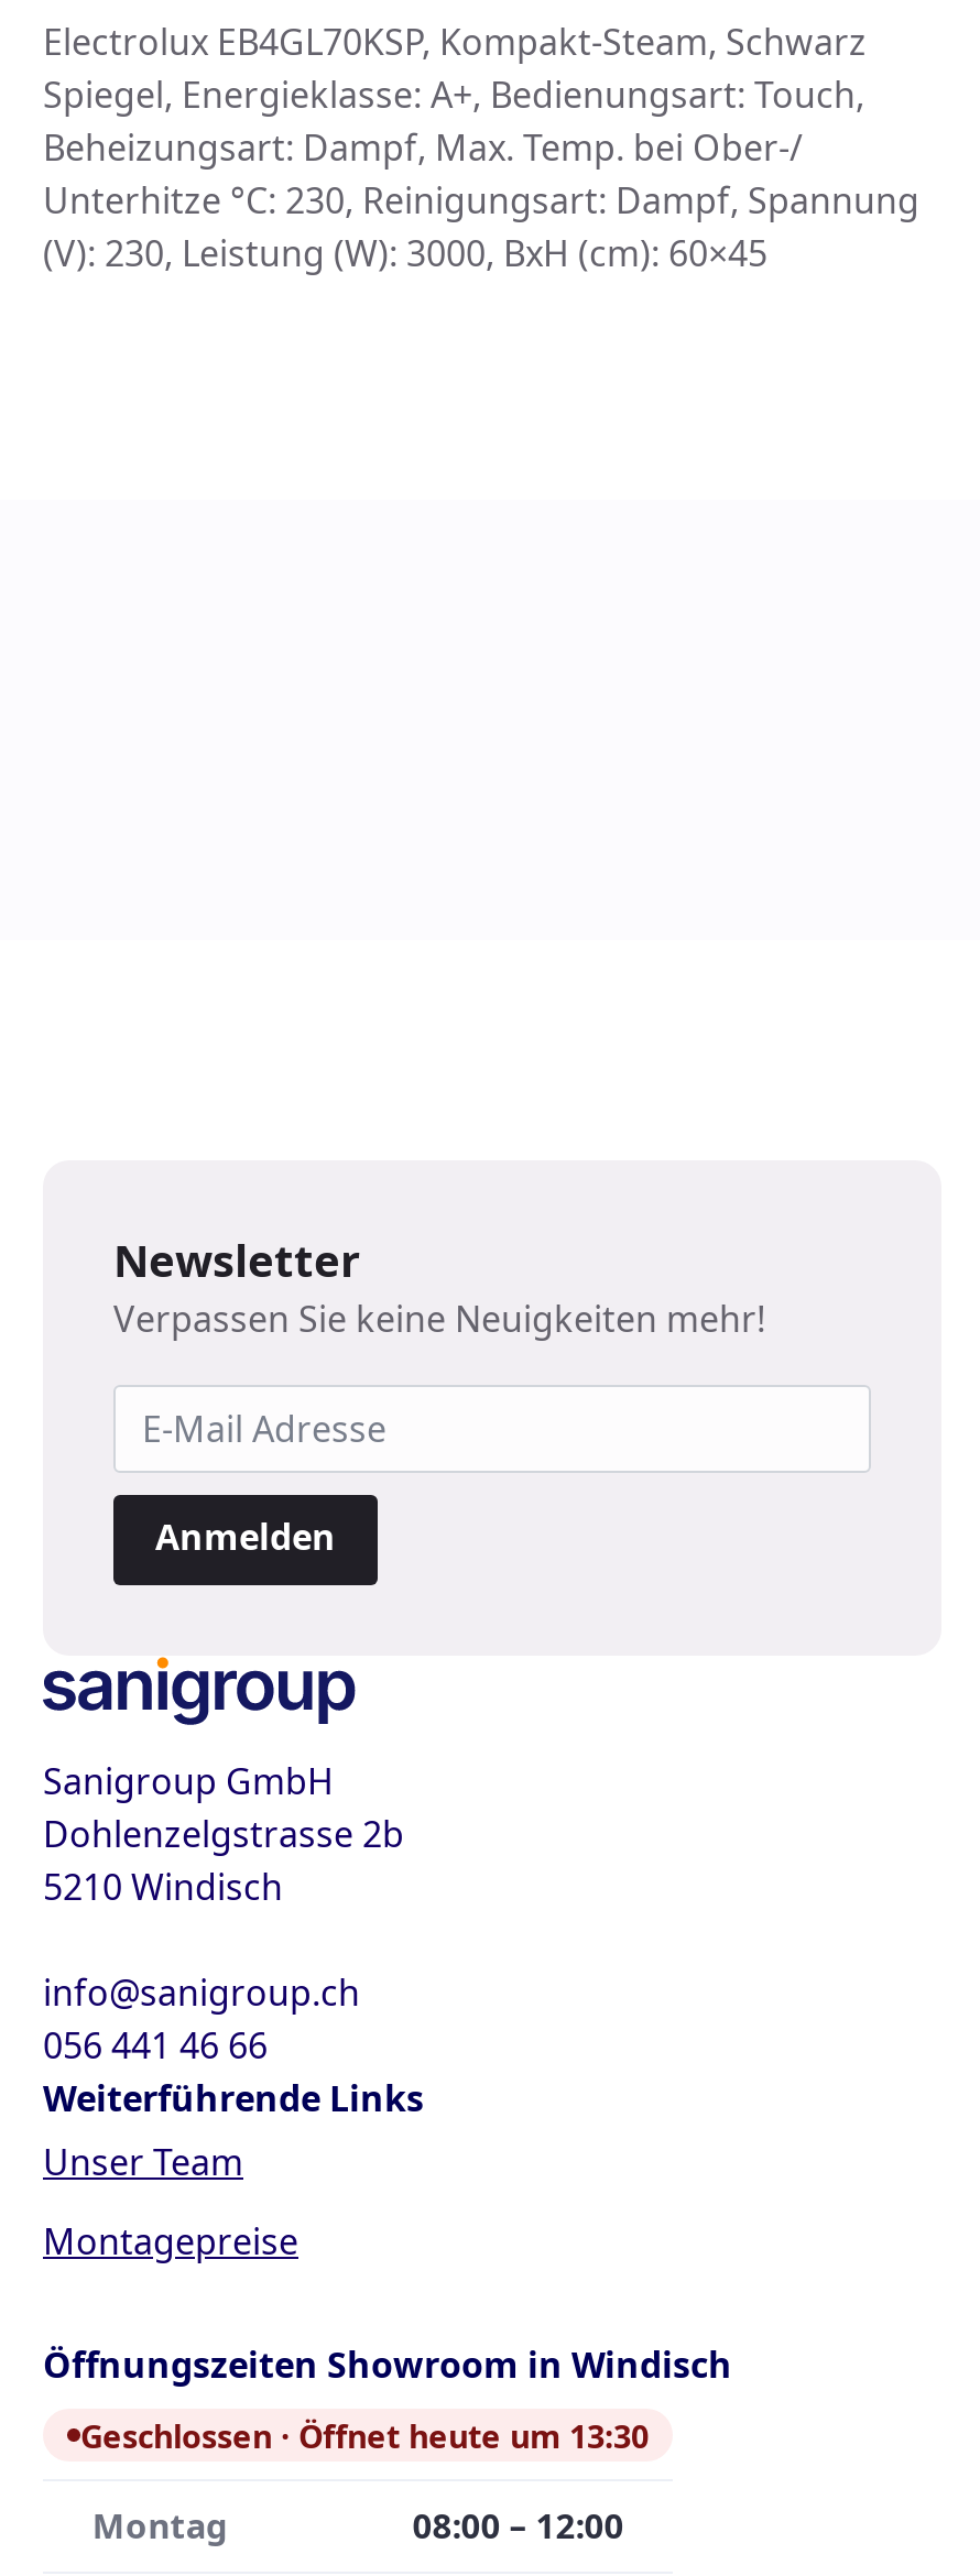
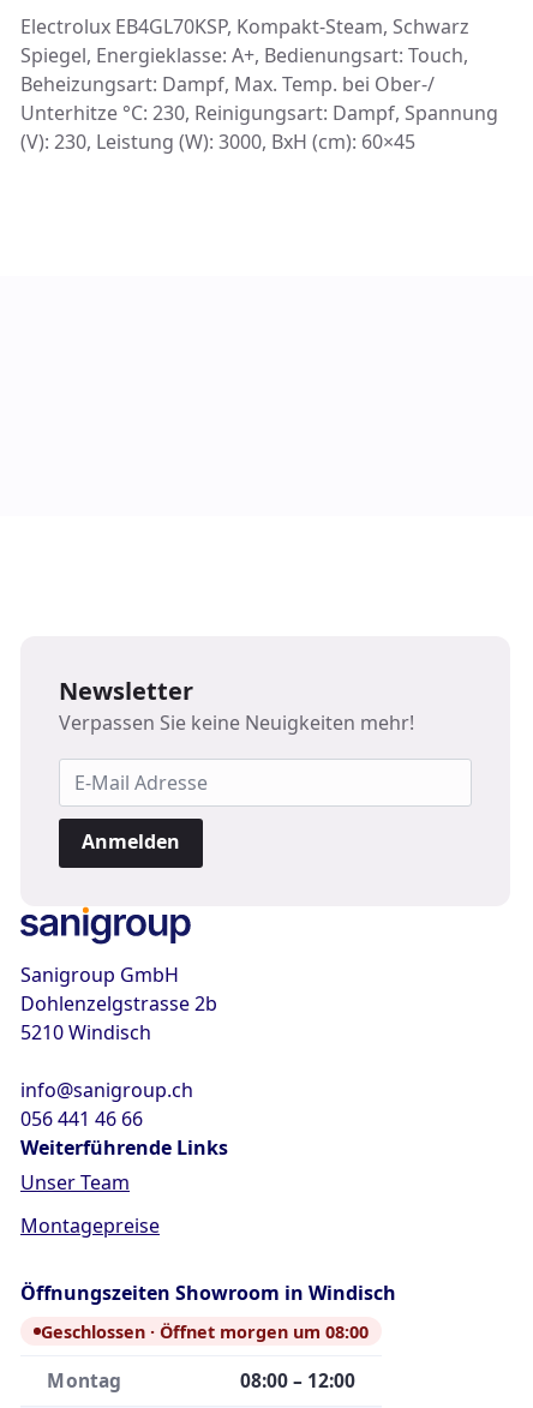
[80,2414,648,2456] Geschlossen · Öffnet heute um 13:30 -> [41,1320,368,1343] Geschlossen · Öffnet morgen um 08:00

